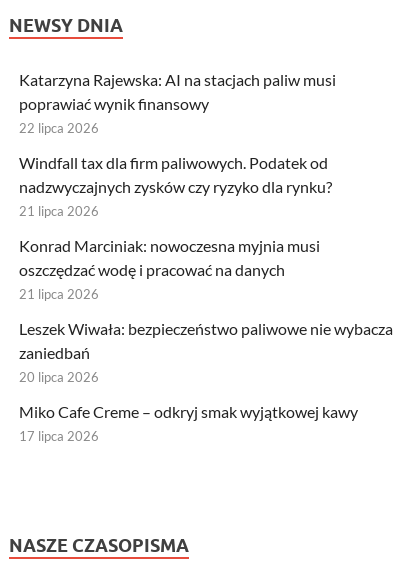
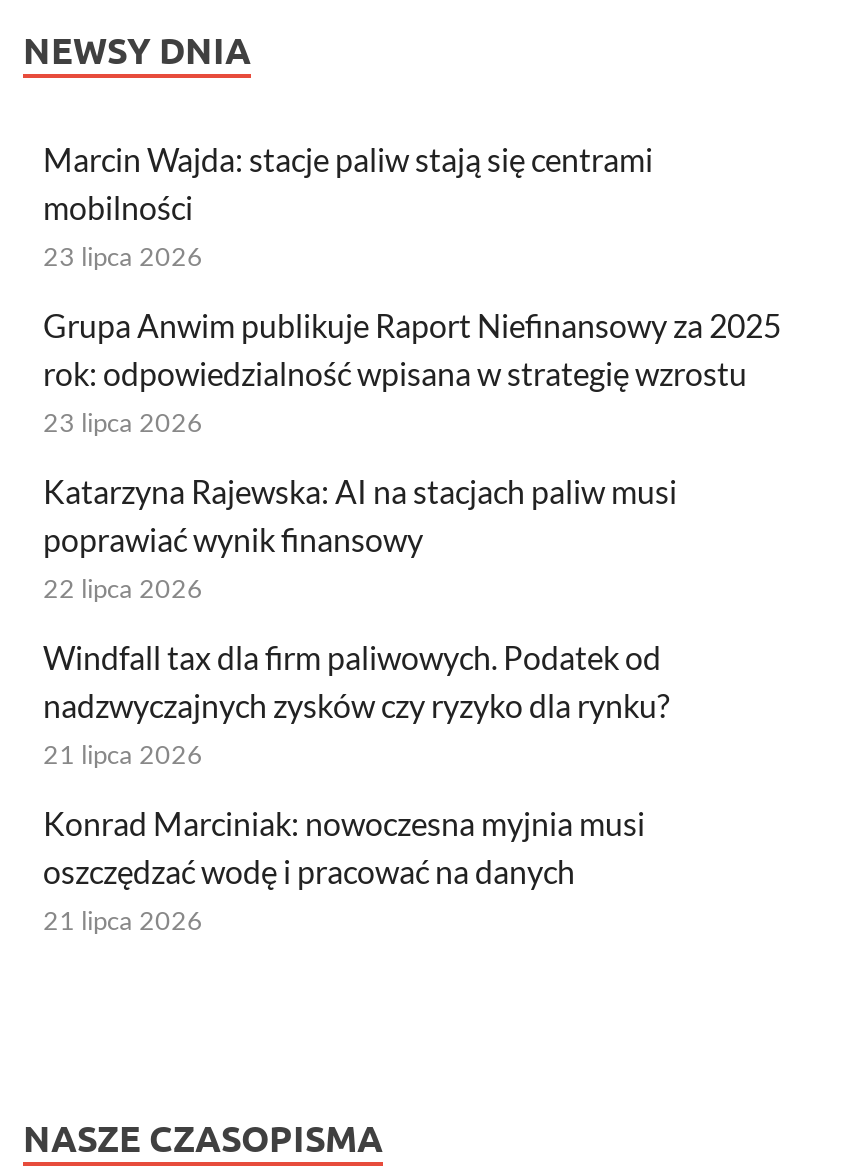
none -> [43,139,781,437] Marcin Wajda: stacje paliw stają się centrami | mobilności | 23 lipca 2026 | Grupa Anwim publikuje Raport Niefinansowy za 2025 | rok: odpowiedzialność wpisana w strategię wzrostu | 23 lipca 2026
moved [19,70,336,302] -> [43,471,677,935]: Katarzyna Rajewska: AI na stacjach paliw musi | poprawiać wynik finansowy | 22 lipca 2026 | ... | oszczędzać wodę i pracować na danych | 21 lipca 2026
[19,319,393,444] Leszek Wiwała: bezpieczeństwo paliwowe nie wybacza | zaniedbań | 20 lipca 2026 | Miko Cafe Creme – odkryj smak wyjątkowej kawy | 17 lipca 2026 -> none

